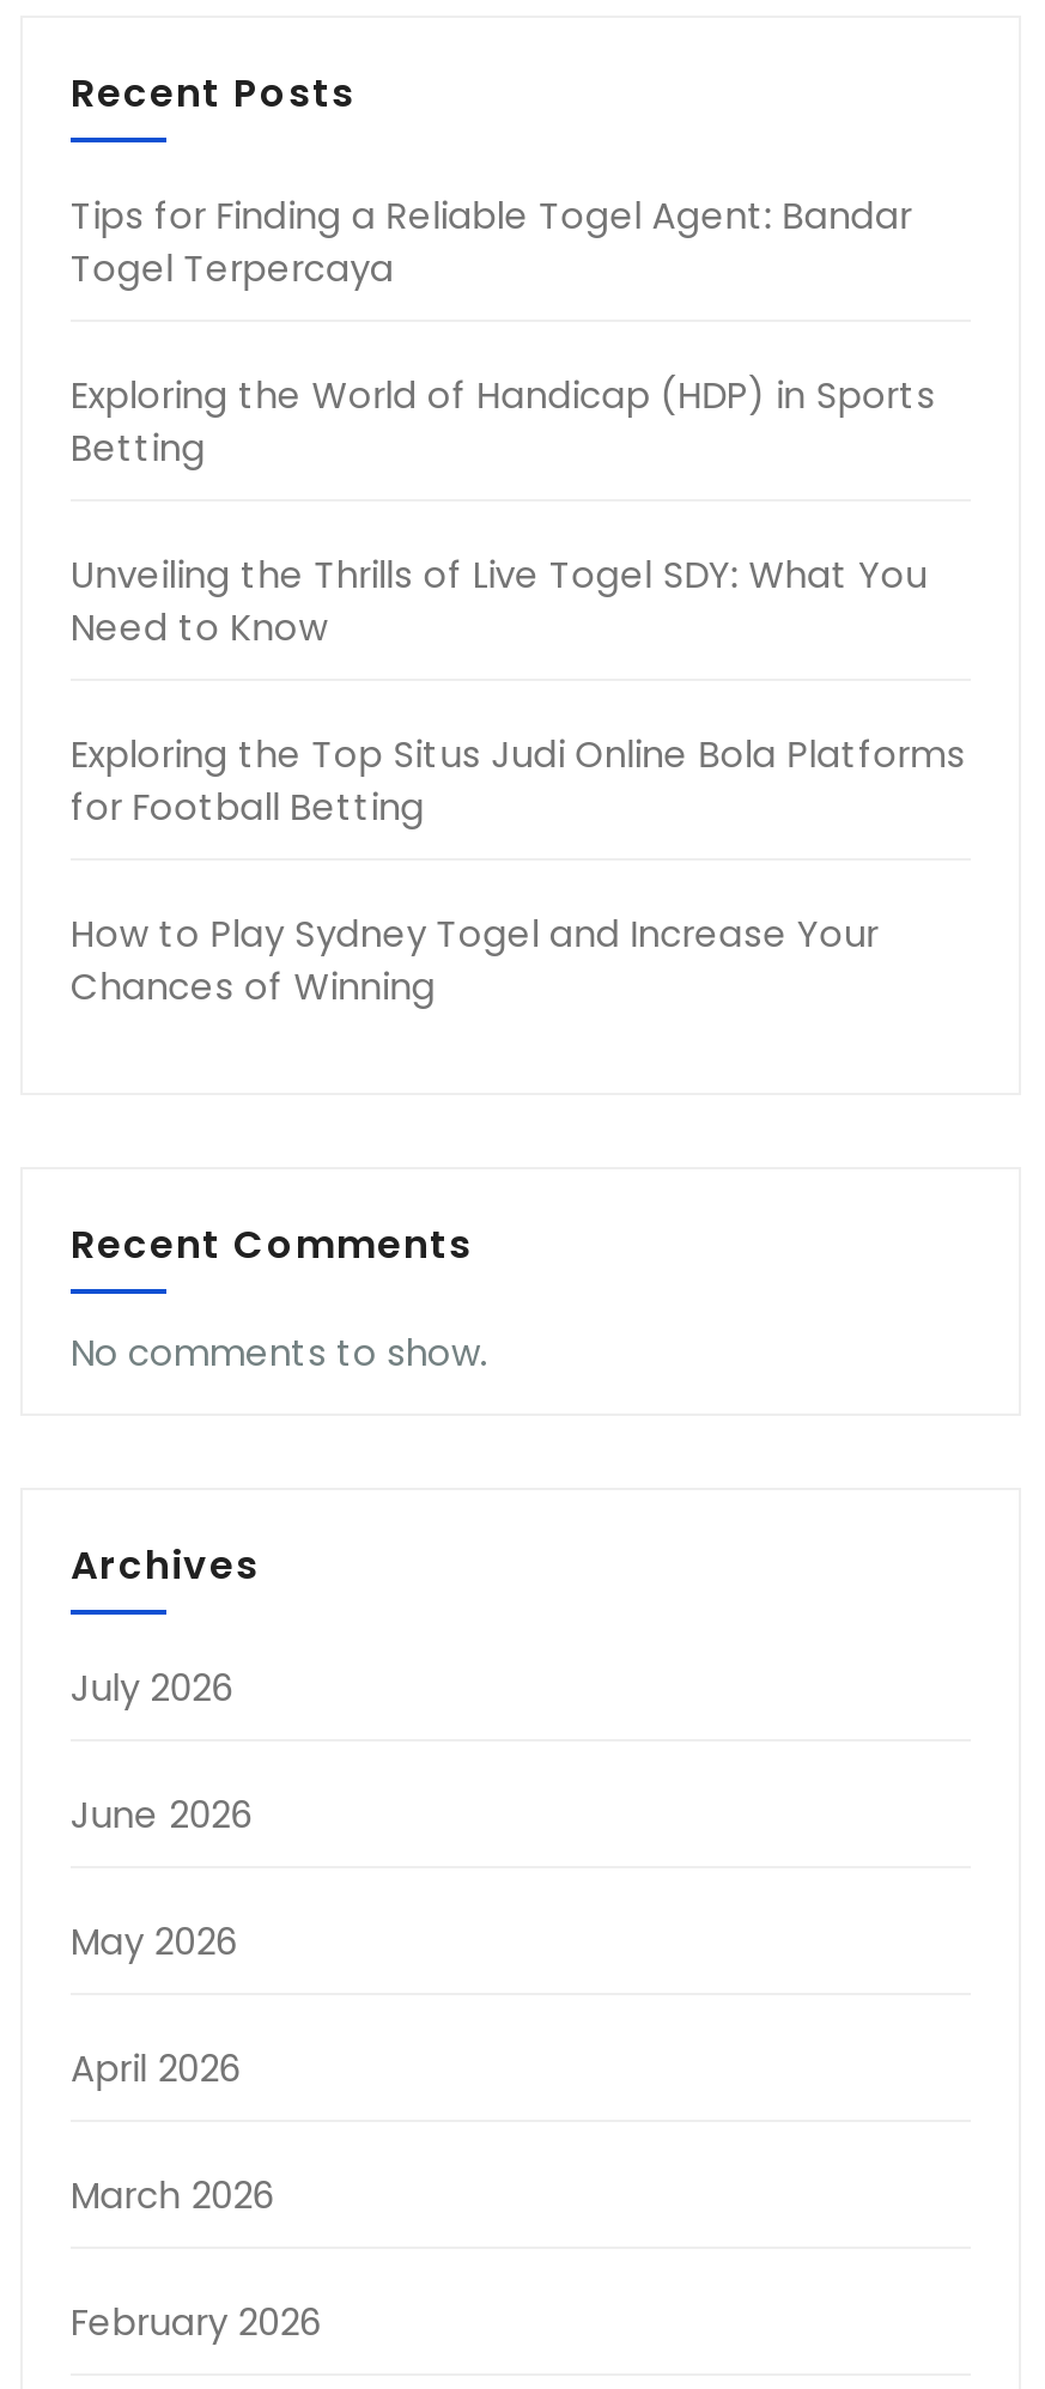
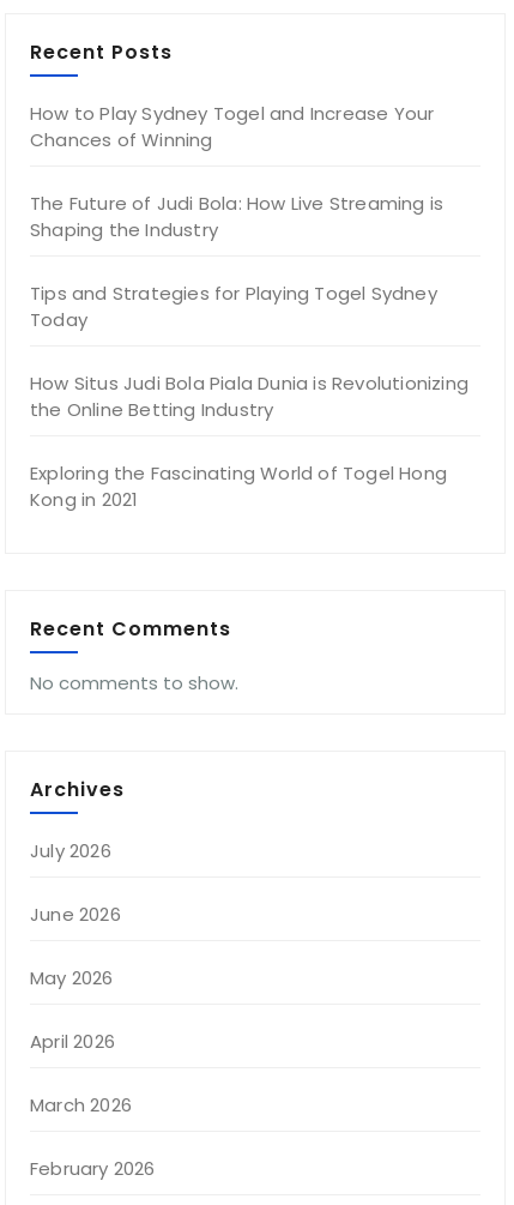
[71,190,966,832] Tips for Finding a Reliable Togel Agent: Bandar | Togel Terpercaya | Exploring the World of Handicap (HDP) in Sports | Betting | Unveiling the Thrills of Live Togel SDY: What You | Need to Know | Exploring the Top Situs Judi Online Bola Platforms | for Football Betting -> none
moved [71,908,878,1011] -> [30,101,434,152]: How to Play Sydney Togel and Increase Your | Chances of Winning
none -> [30,191,468,512] The Future of Judi Bola: How Live Streaming is | Shaping the Industry | Tips and Strategies for Playing Togel Sydney | Today | How Situs Judi Bola Piala Dunia is Revolutionizing | the Online Betting Industry | Exploring the Fascinating World of Togel Hong | Kong in 2021

